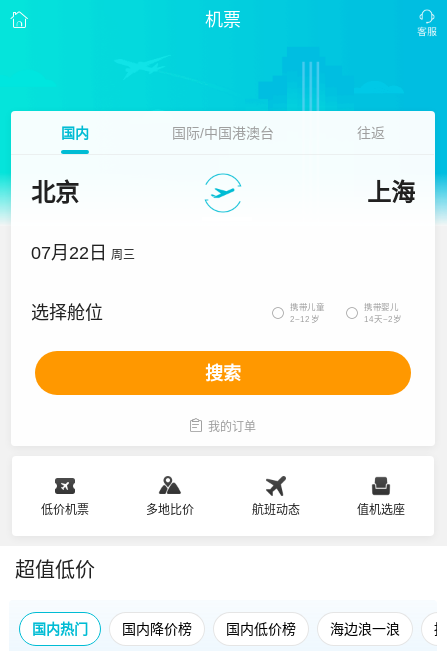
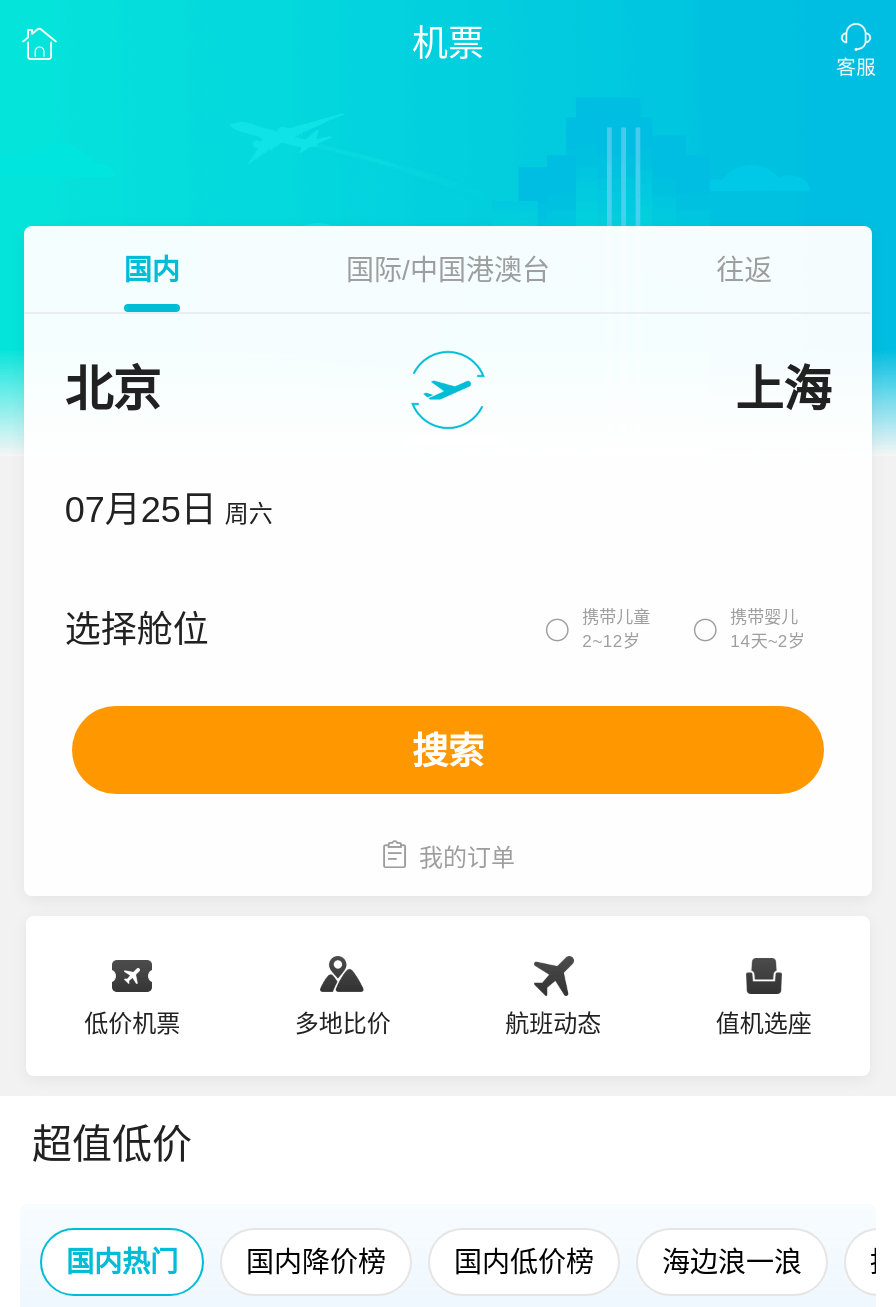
[31,243,135,263] 07月22日 周三 -> [65,490,273,530] 07月25日 周六

